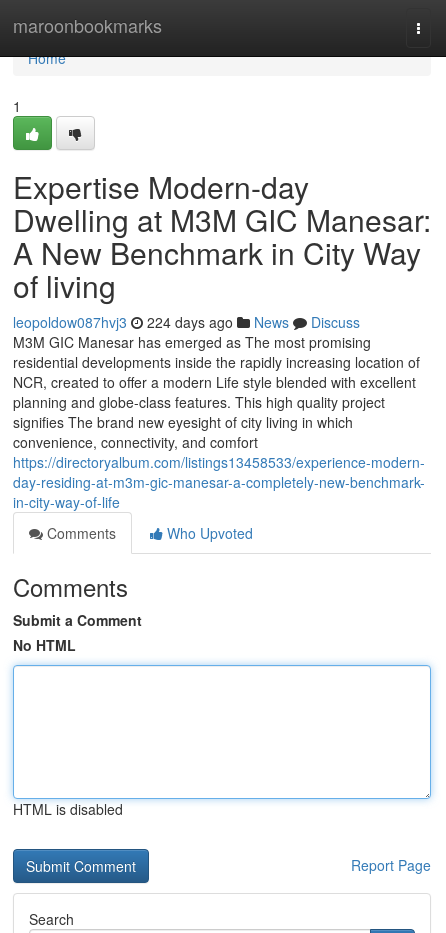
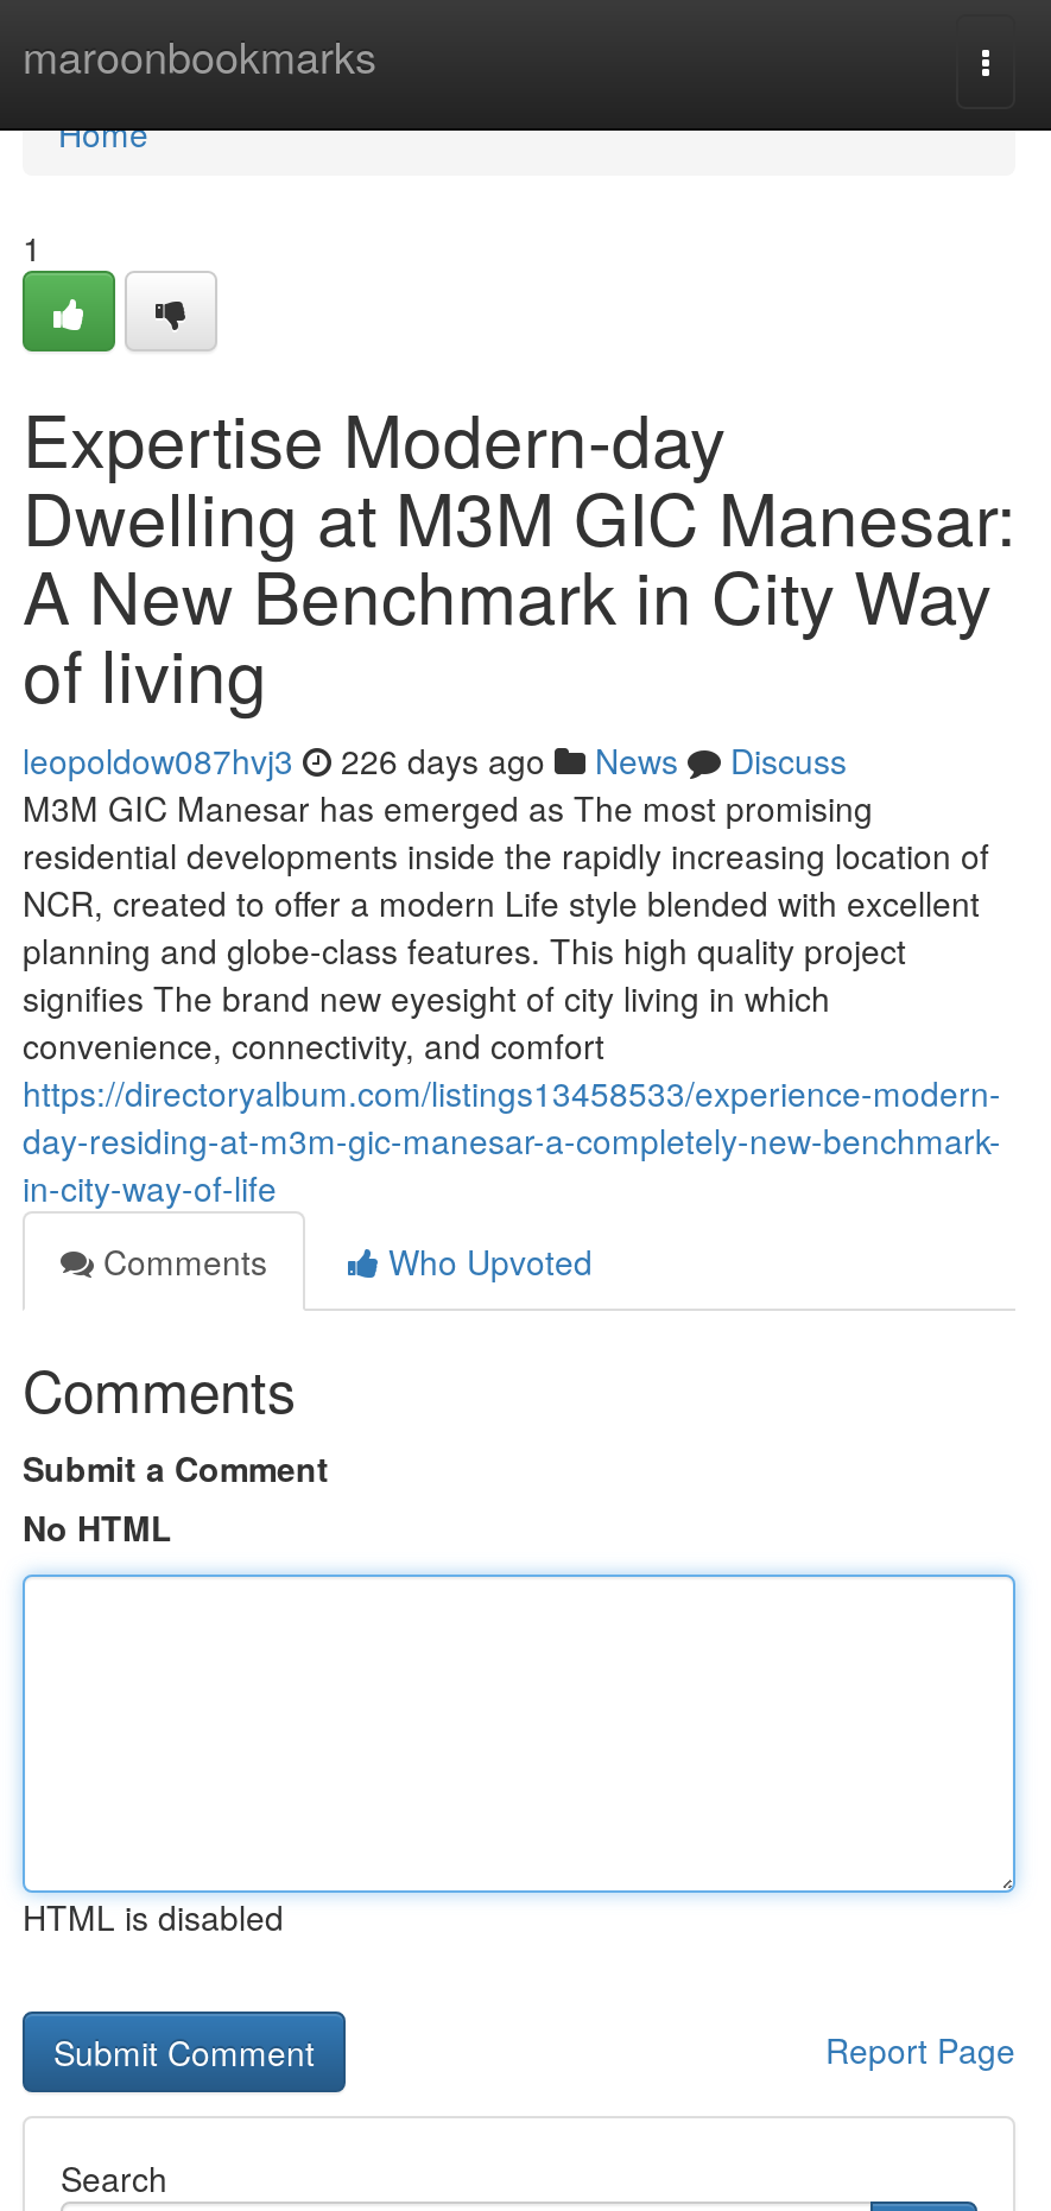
[13,312,360,332] leopoldow087hvj3 224 days ago News Discuss -> [23,736,847,784] leopoldow087hvj3 226 days ago News Discuss

